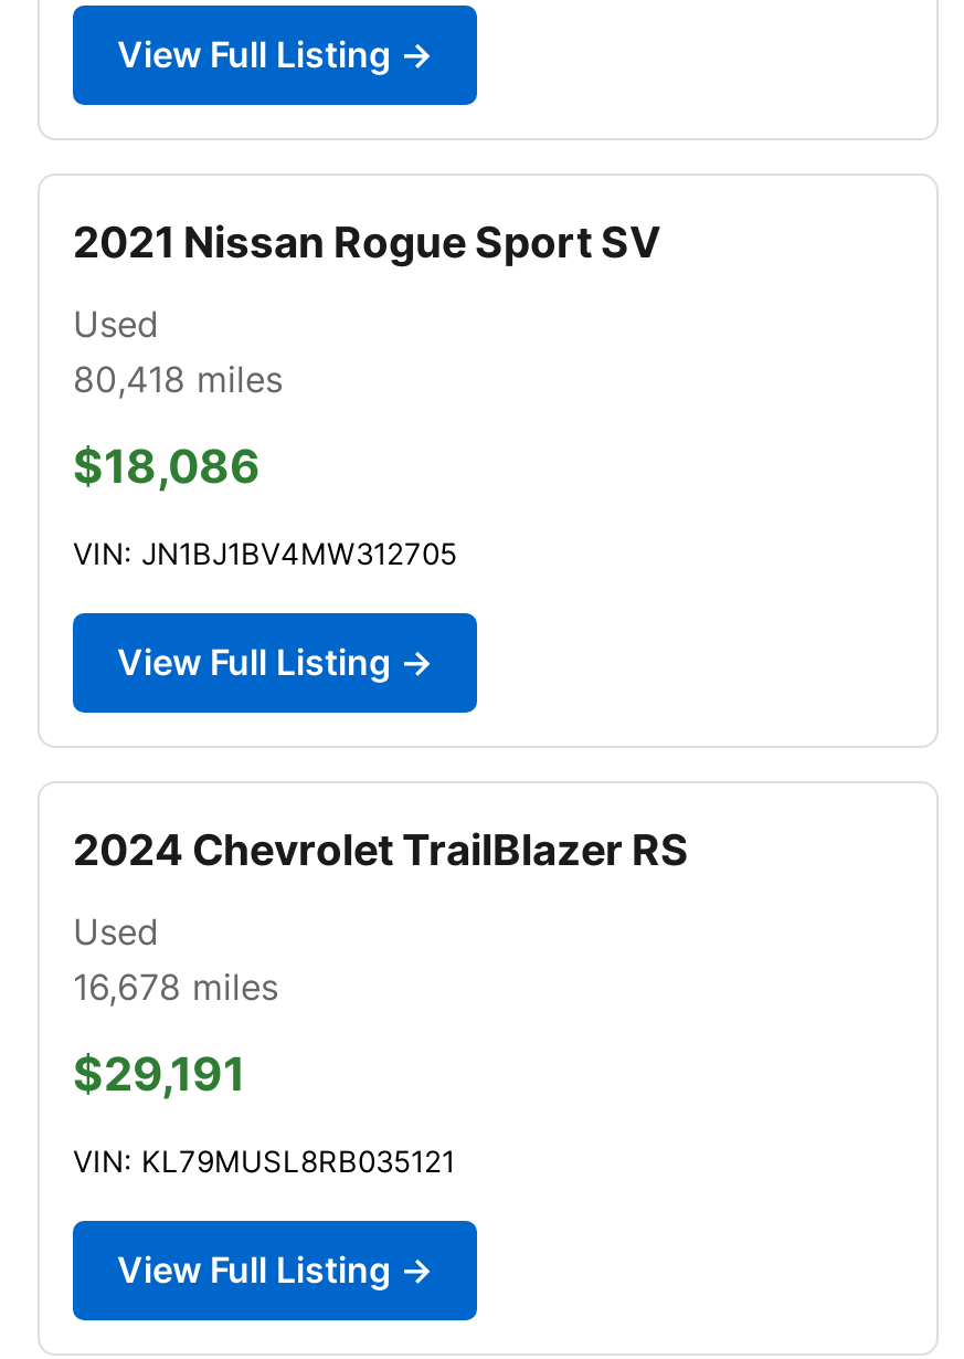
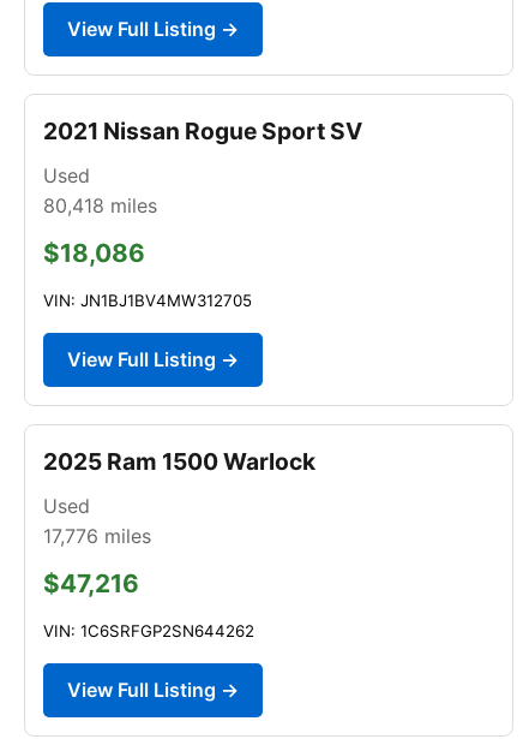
[73,823,689,876] 2024 Chevrolet TrailBlazer RS -> [43,447,315,476] 2025 Ram 1500 Warlock
[73,964,278,1009] 16,678 miles -> [43,524,151,548] 17,776 miles
[73,1046,245,1101] $29,191 -> [43,568,139,598] $47,216
[73,1143,455,1179] VIN: KL79MUSL8RB035121 -> [43,621,254,640] VIN: 1C6SRFGP2SN644262

